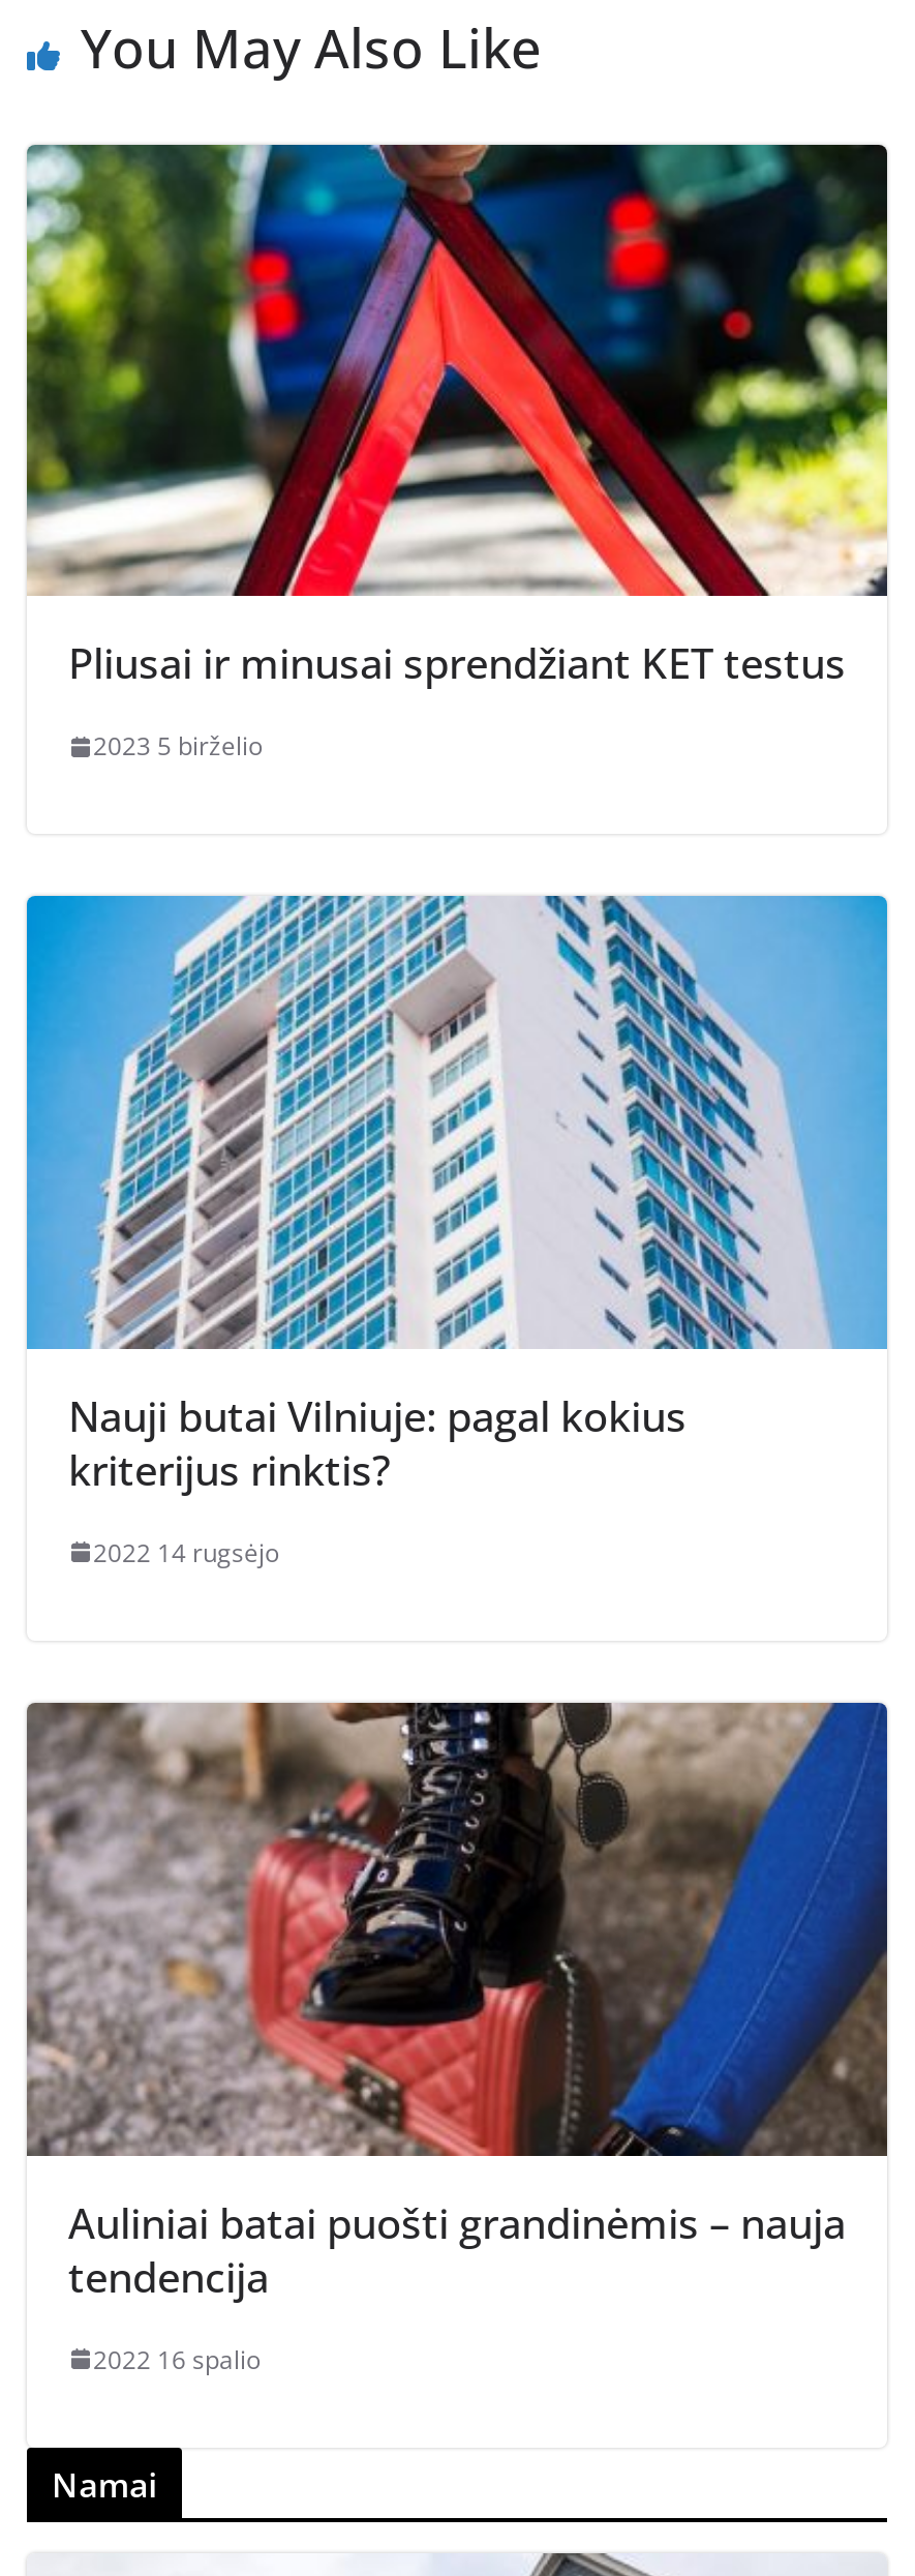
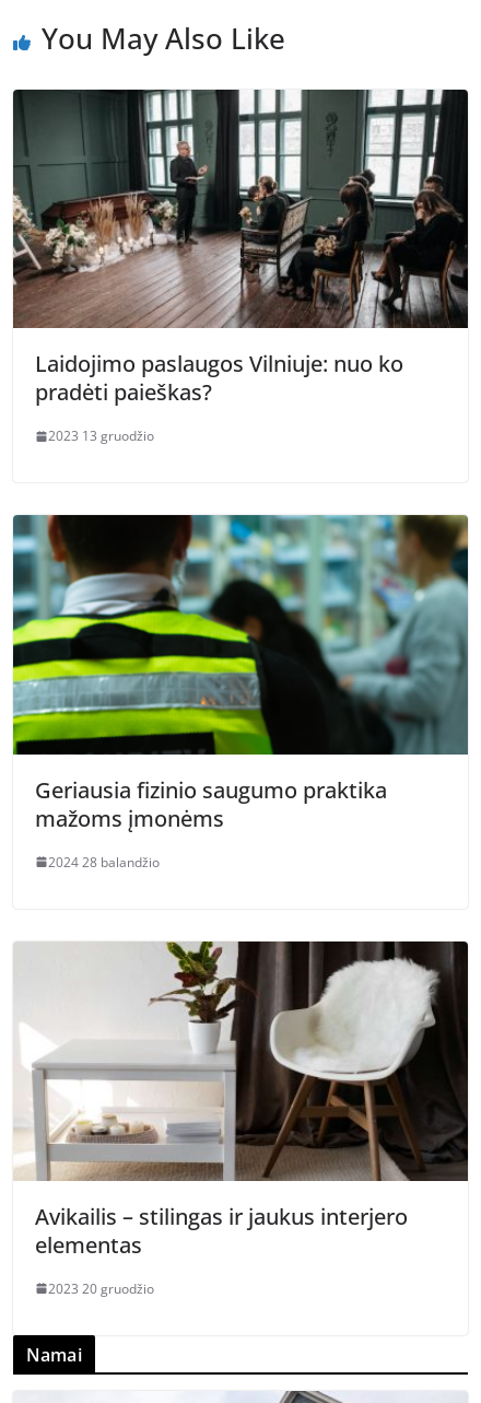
[25,143,889,691] [image] | Pliusai ir minusai sprendžiant KET testus -> [12,89,469,407] [image] | Laidojimo paslaugos Vilniuje: nuo ko | pradėti paieškas?
[93,729,263,764] 2023 5 birželio -> [48,427,154,445] 2023 13 gruodžio
[25,894,889,1498] [image] | Nauji butai Vilniuje: pagal kokius | kriterijus rinktis? -> [12,514,469,833] [image] | Geriausia fizinio saugumo praktika | mažoms įmonėms
[93,1535,279,1570] 2022 14 rugsėjo -> [48,853,160,871] 2024 28 balandžio
[25,1701,889,2304] [image] | Auliniai batai puošti grandinėmis – nauja | tendencija -> [13,940,469,1259] [image] | Avikailis – stilingas ir jaukus interjero | elementas
[93,2341,261,2376] 2022 16 spalio -> [48,1279,154,1297] 2023 20 gruodžio

